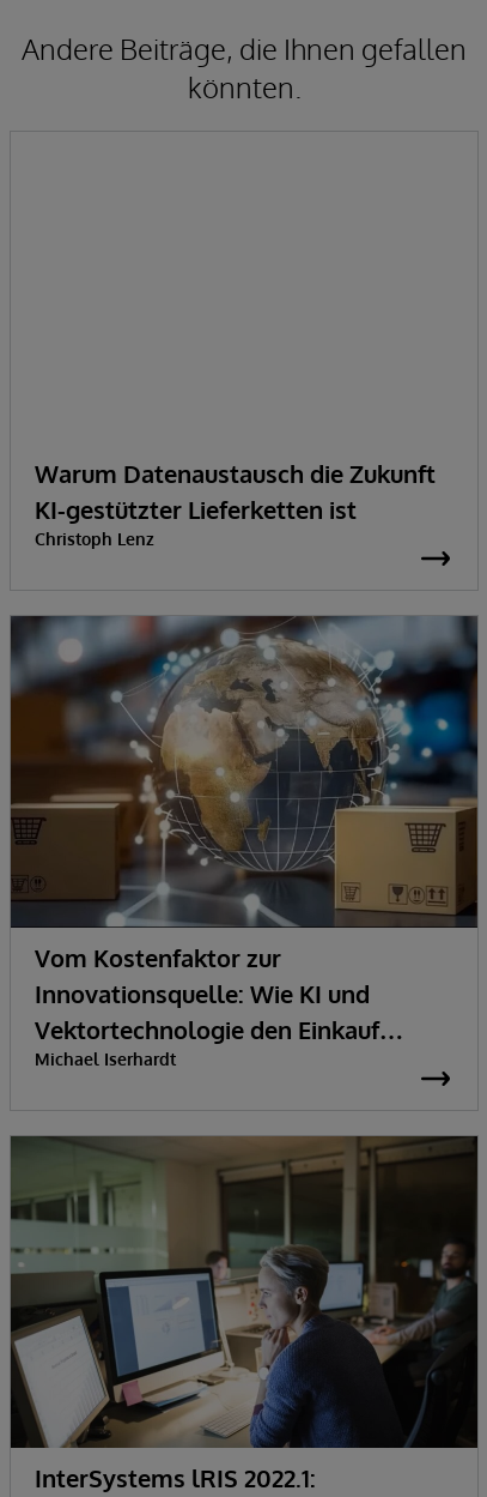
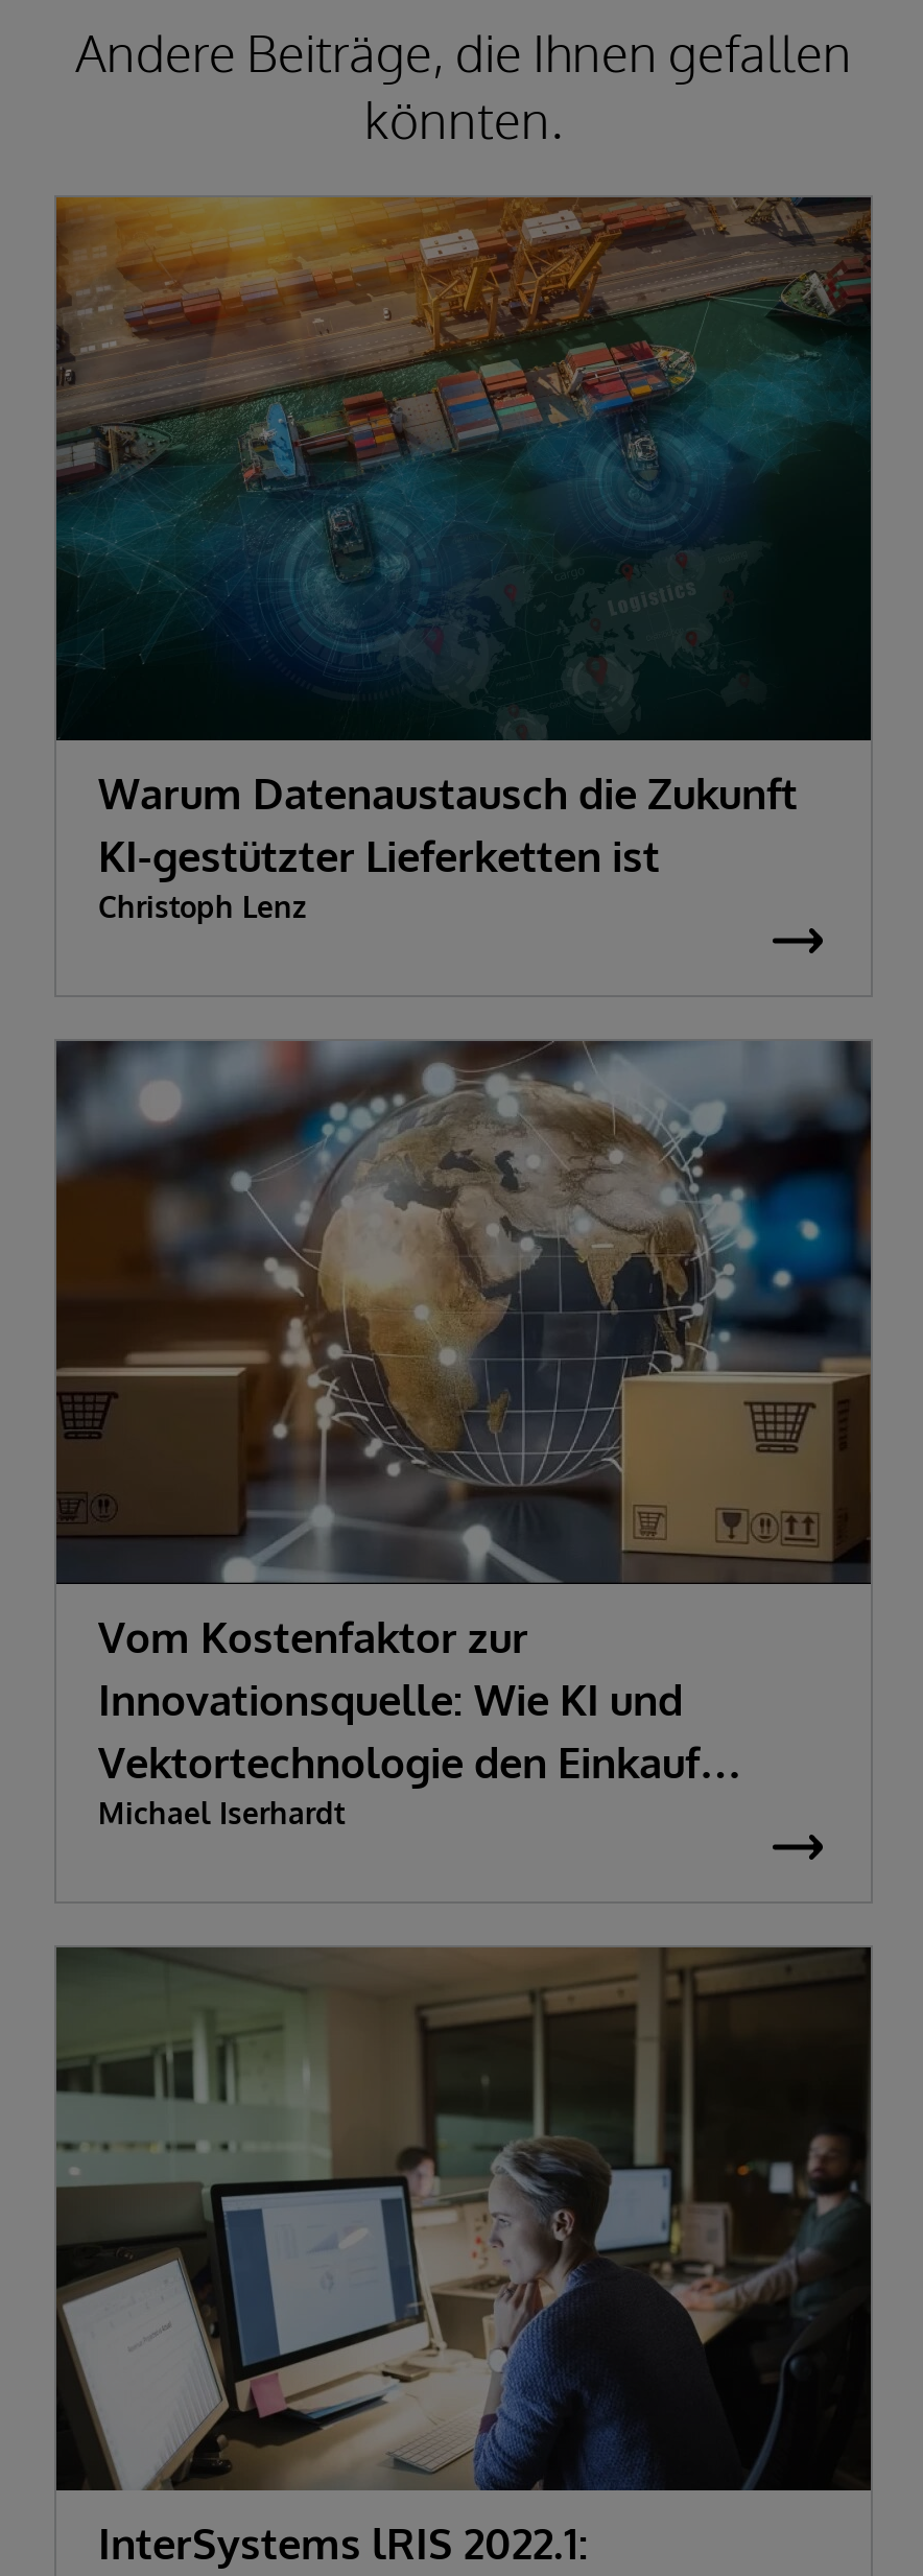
none -> [54,195,873,742] [image]

